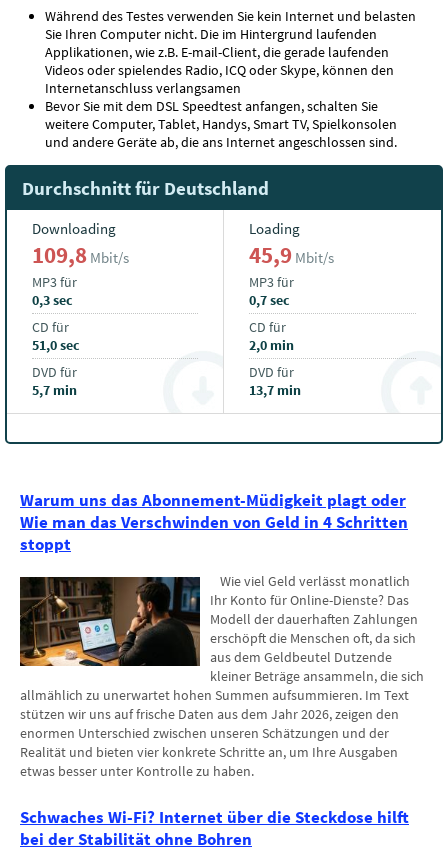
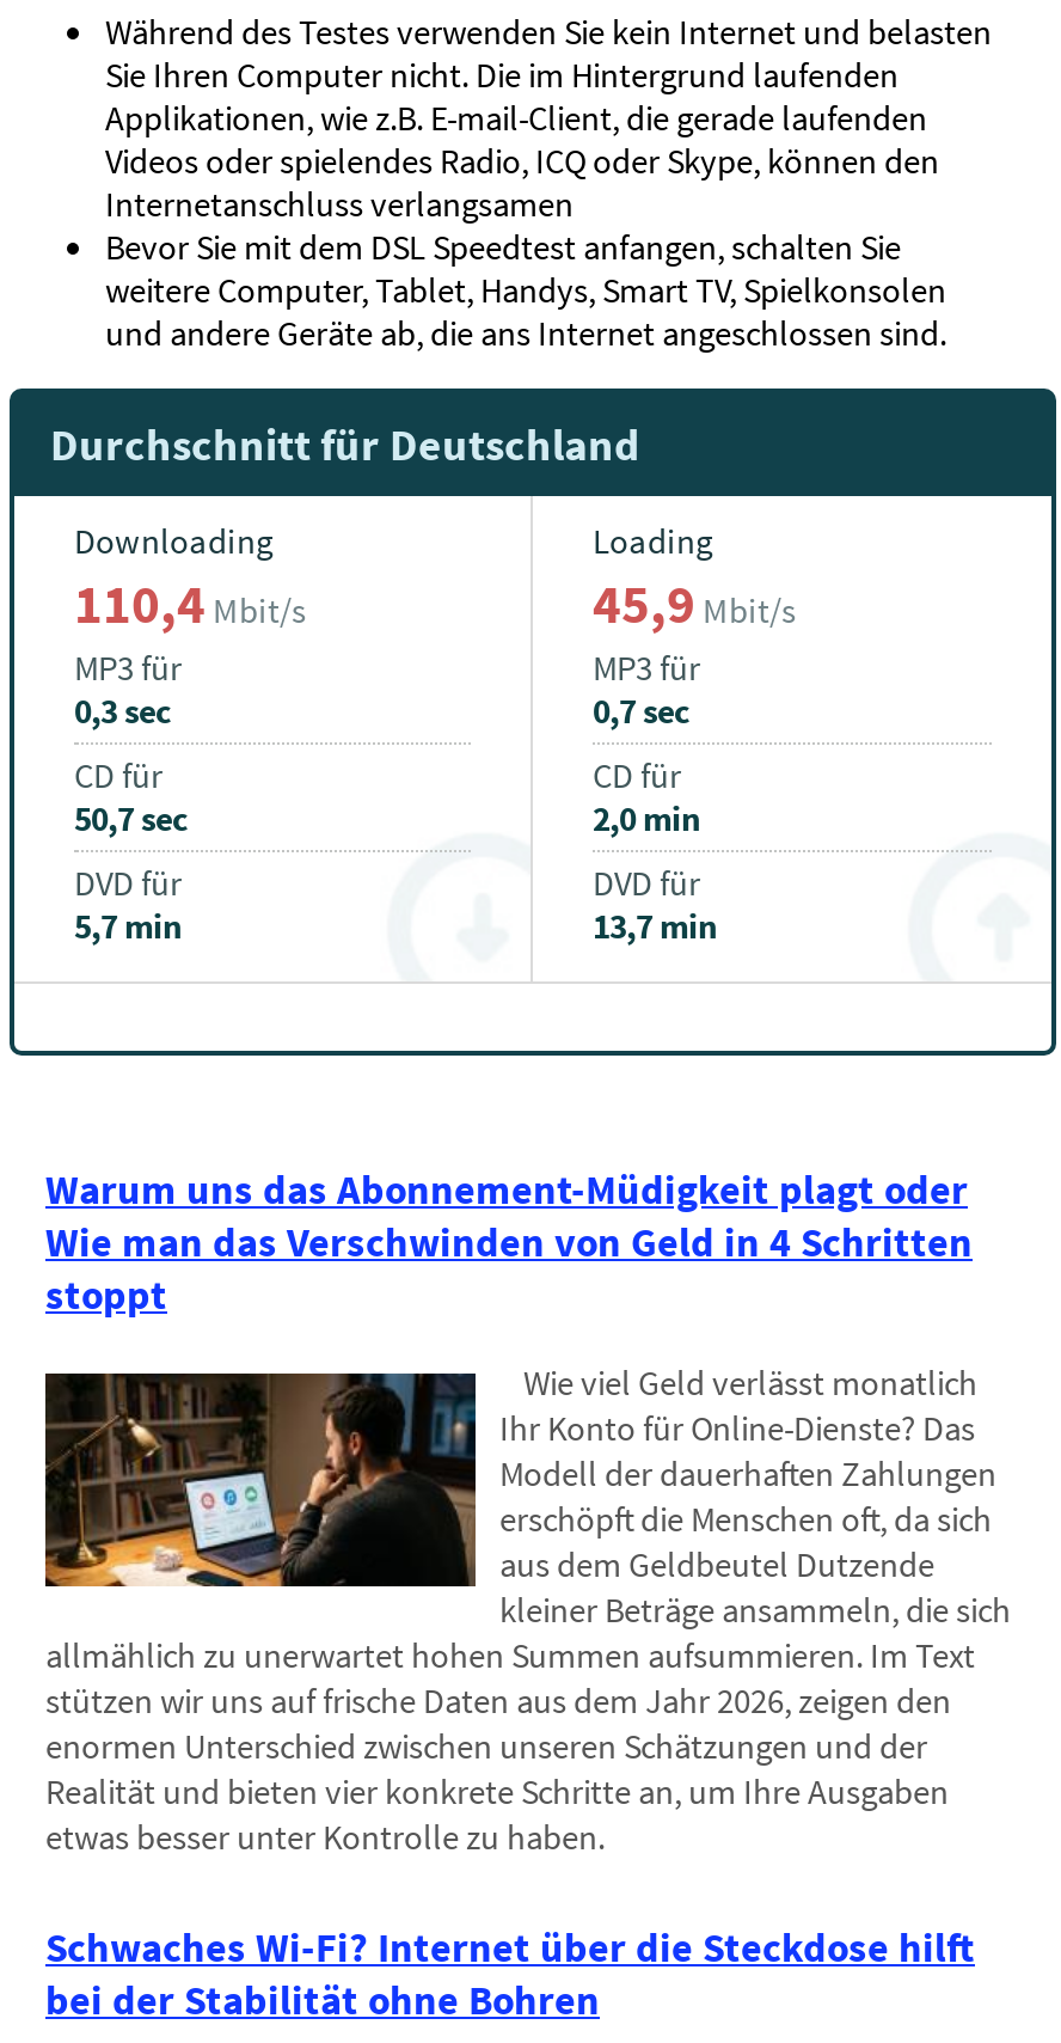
[32,241,129,269] 109,8Mbit/s -> [74,571,306,638] 110,4Mbit/s
[32,336,80,354] 51,0 sec -> [74,799,189,842] 50,7 sec

